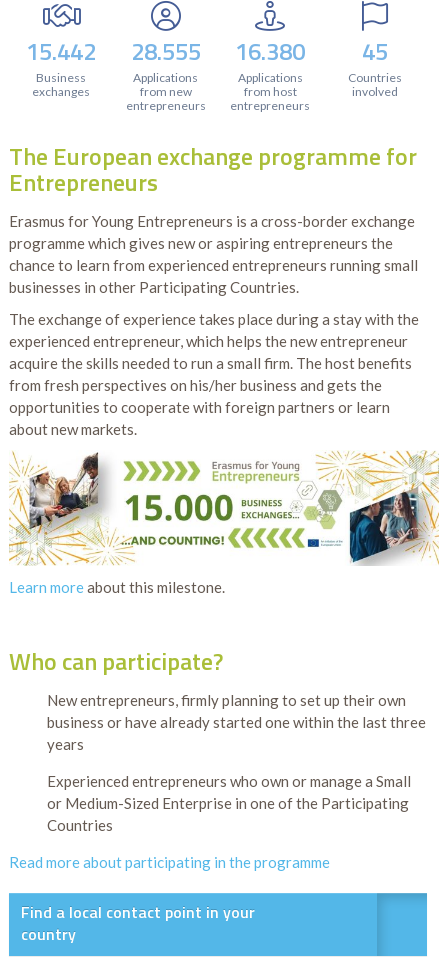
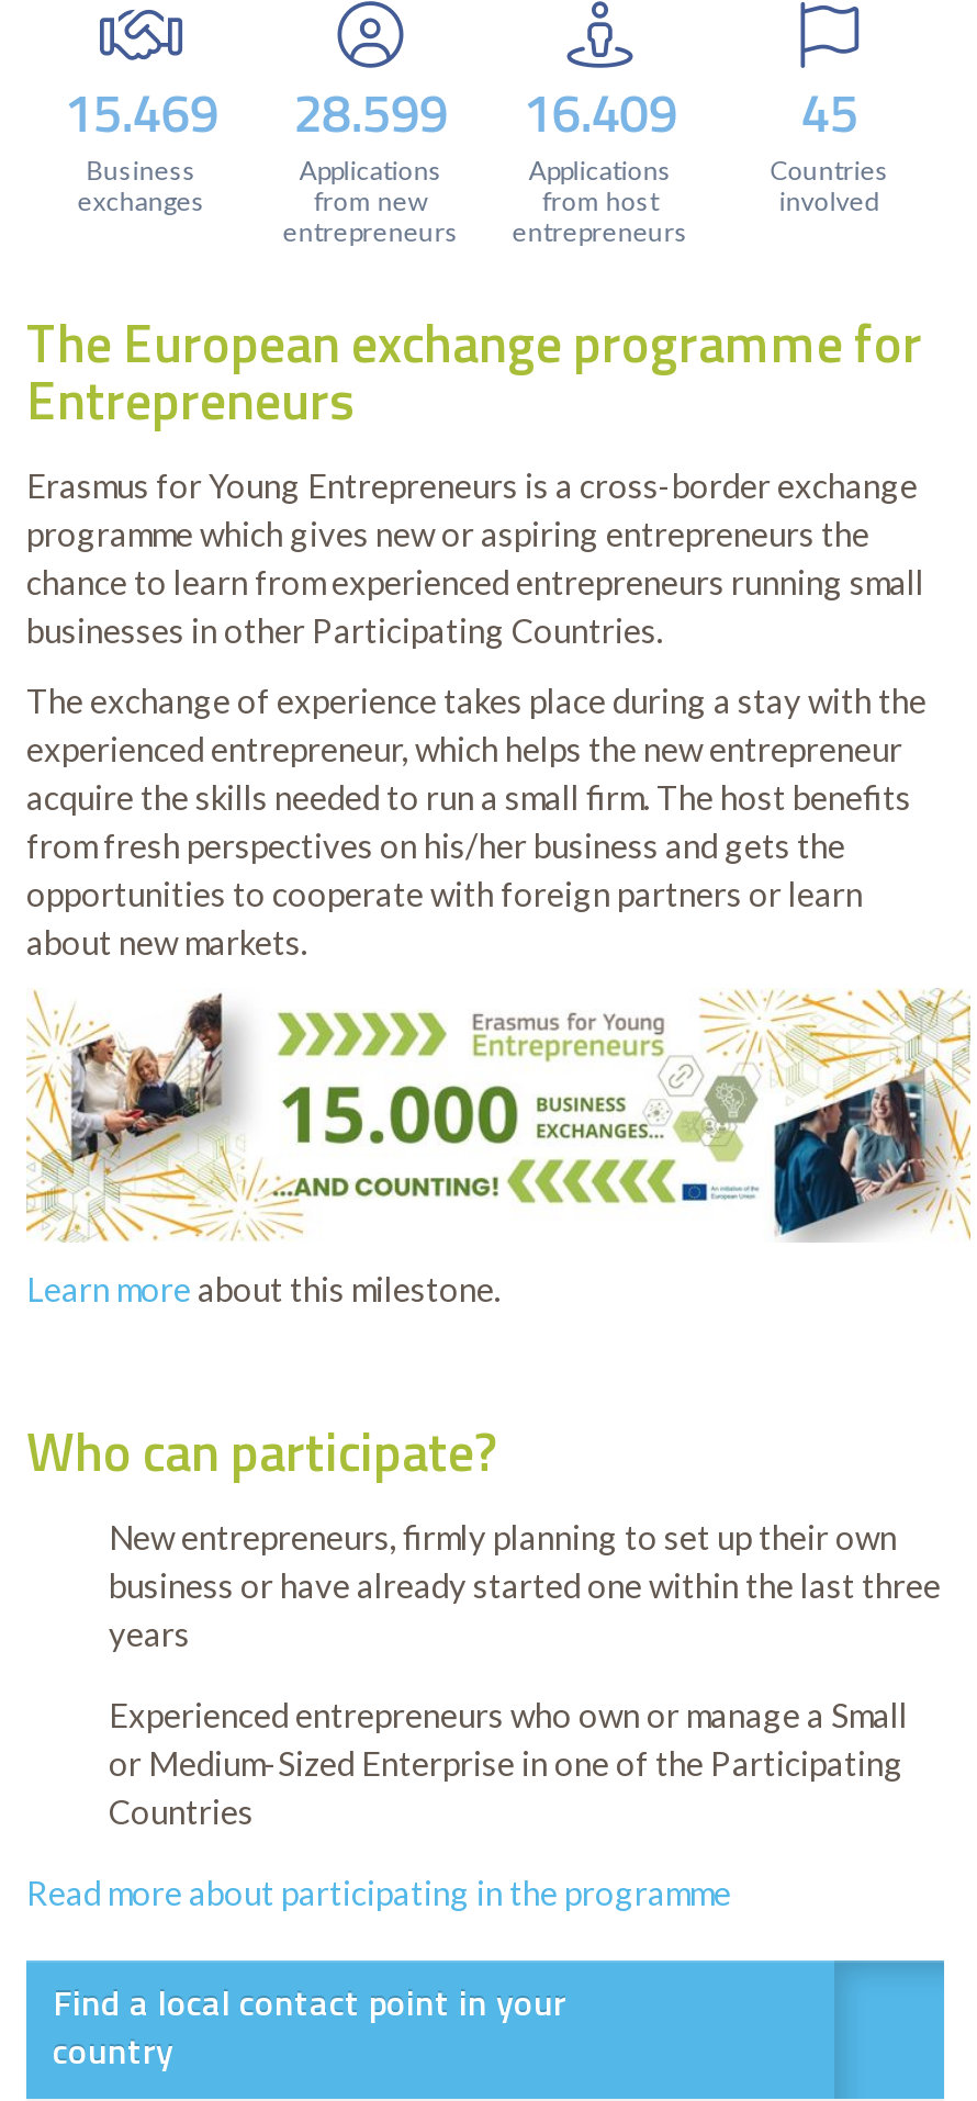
[26,33,96,69] 15.442 -> [64,73,218,152] 15.469
[131,33,201,69] 28.555 -> [294,73,447,152] 28.599
[235,33,305,69] 16.380 -> [523,73,677,152] 16.409

